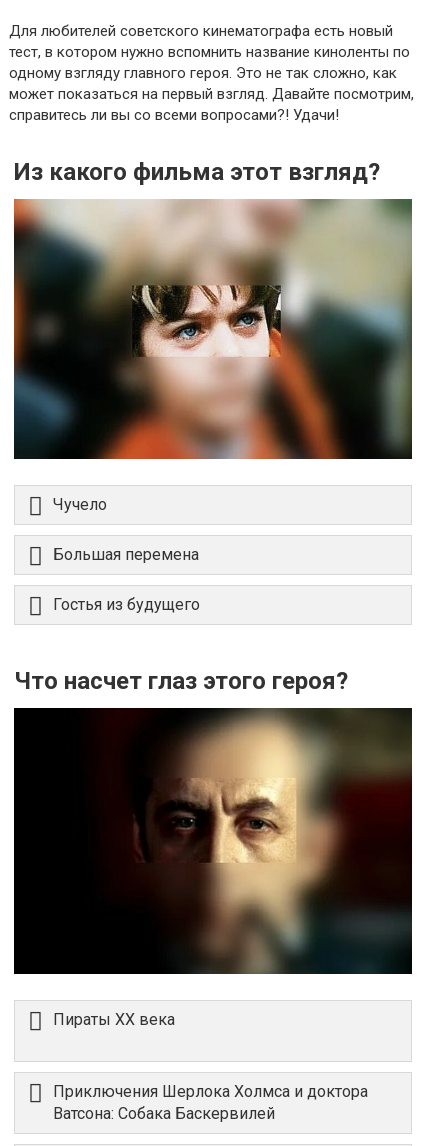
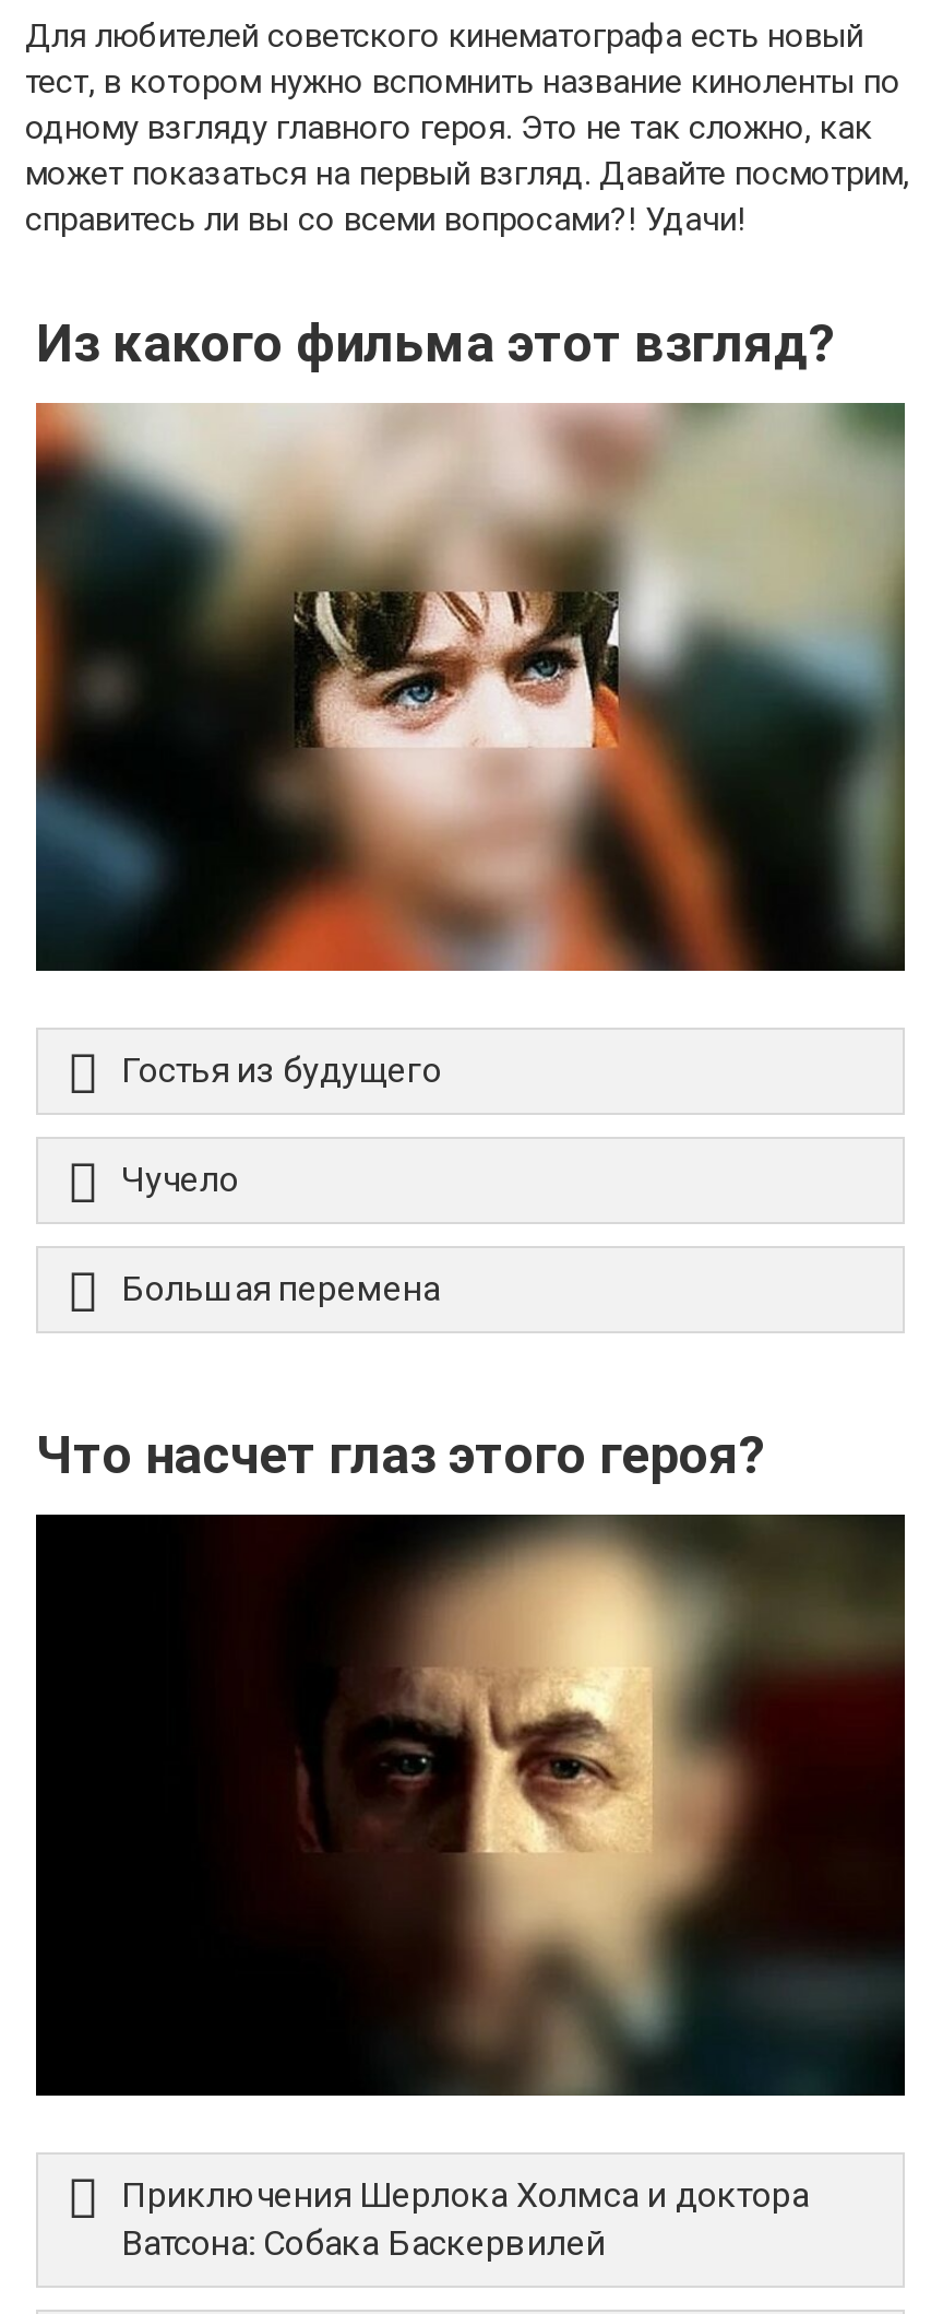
moved [53,495,199,564] -> [121,1158,440,1309]: Чучело | Большая перемена
moved [53,595,200,614] -> [121,1049,442,1090]: Гостья из будущего
[53,1010,175,1029] Пираты ХХ века -> none

